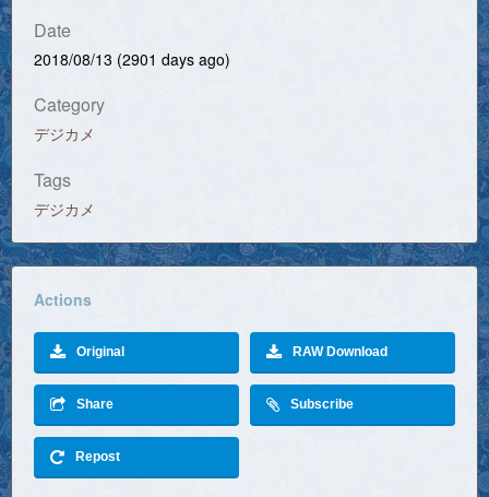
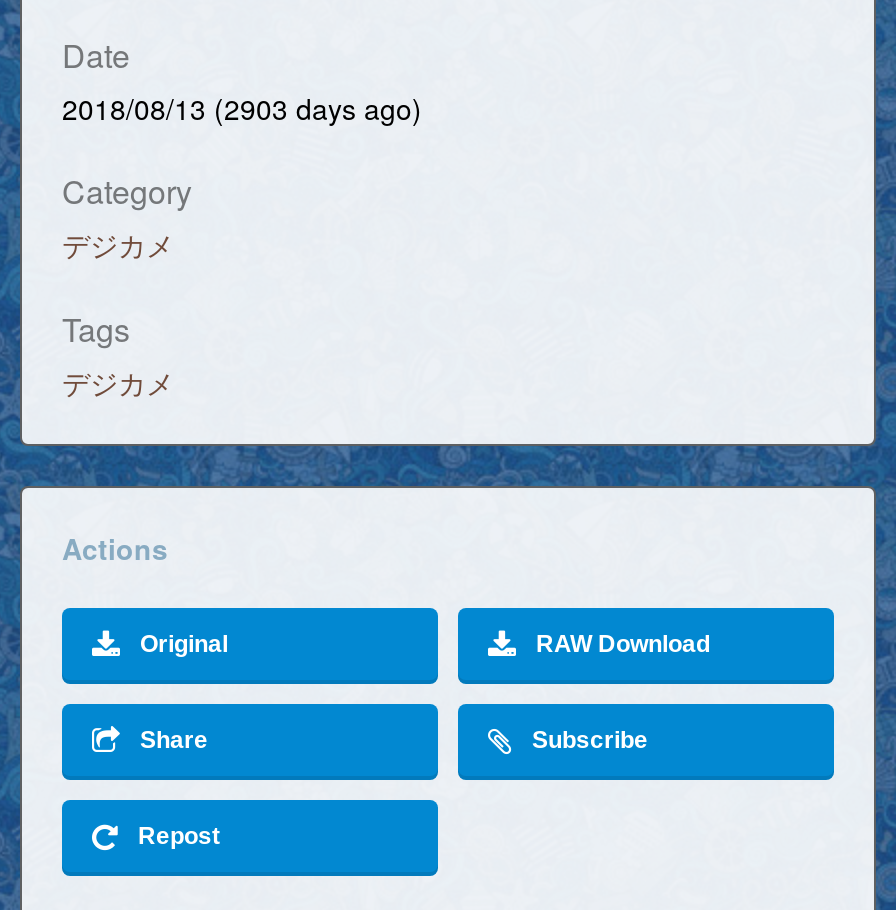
[34,48,230,69] 2018/08/13 (2901 days ago) -> [62,87,422,127] 2018/08/13 (2903 days ago)

